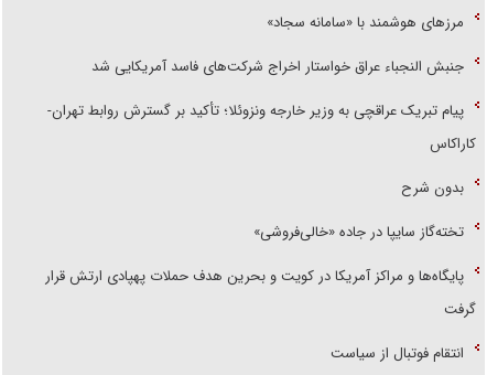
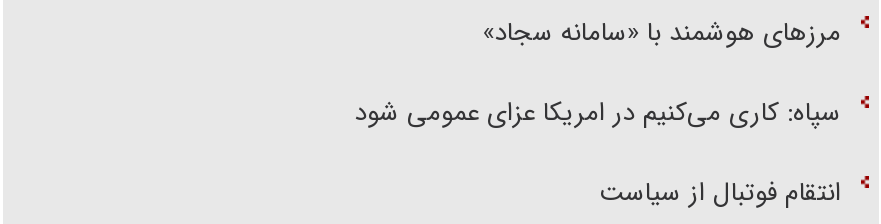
[45,55,476,321] جنبش النجباء عراق خواستار اخراج شرکت‌های فاسد آمریکایی شد | پیام تبریک عراقچی به وزیر خارجه ونزوئلا؛ تأکید بر گسترش روابط تهران- | کاراکاس | بدون شرح | تخته‌گاز سایپا در جاده «خالی‌فروشی» | پایگاه‌ها و مراکز آمریکا در کویت و بحرین هدف حملات پهپادی ارتش قرار | گرفت -> [355,92,841,134] سپاه: کاری می‌کنیم در امریکا عزای عمومی شود

